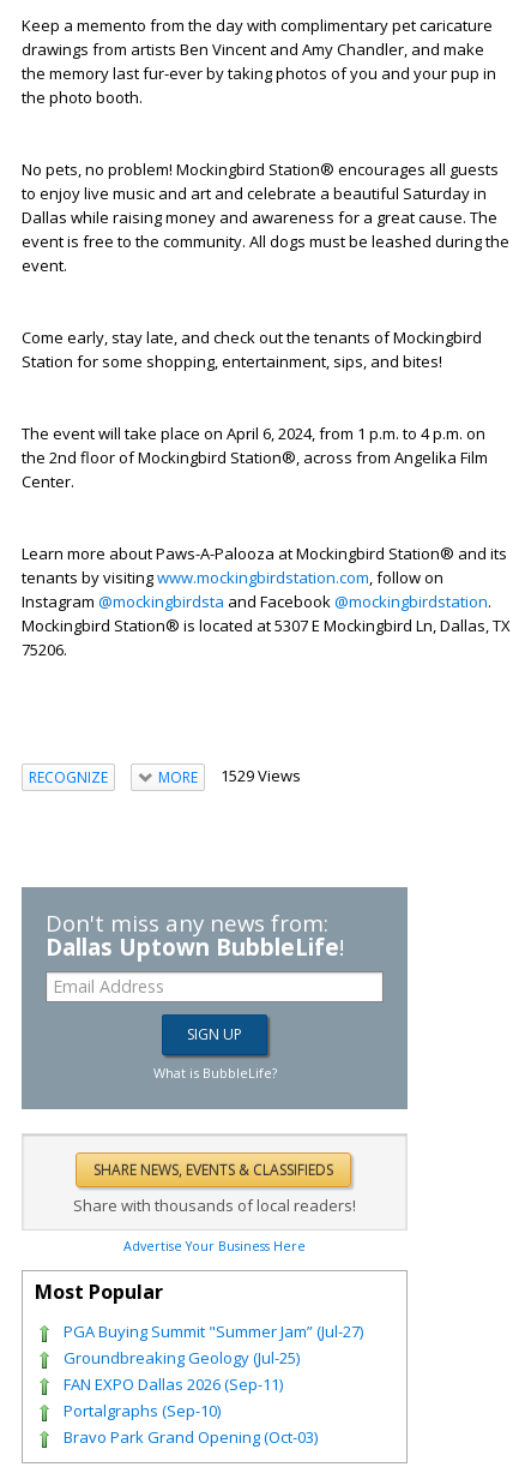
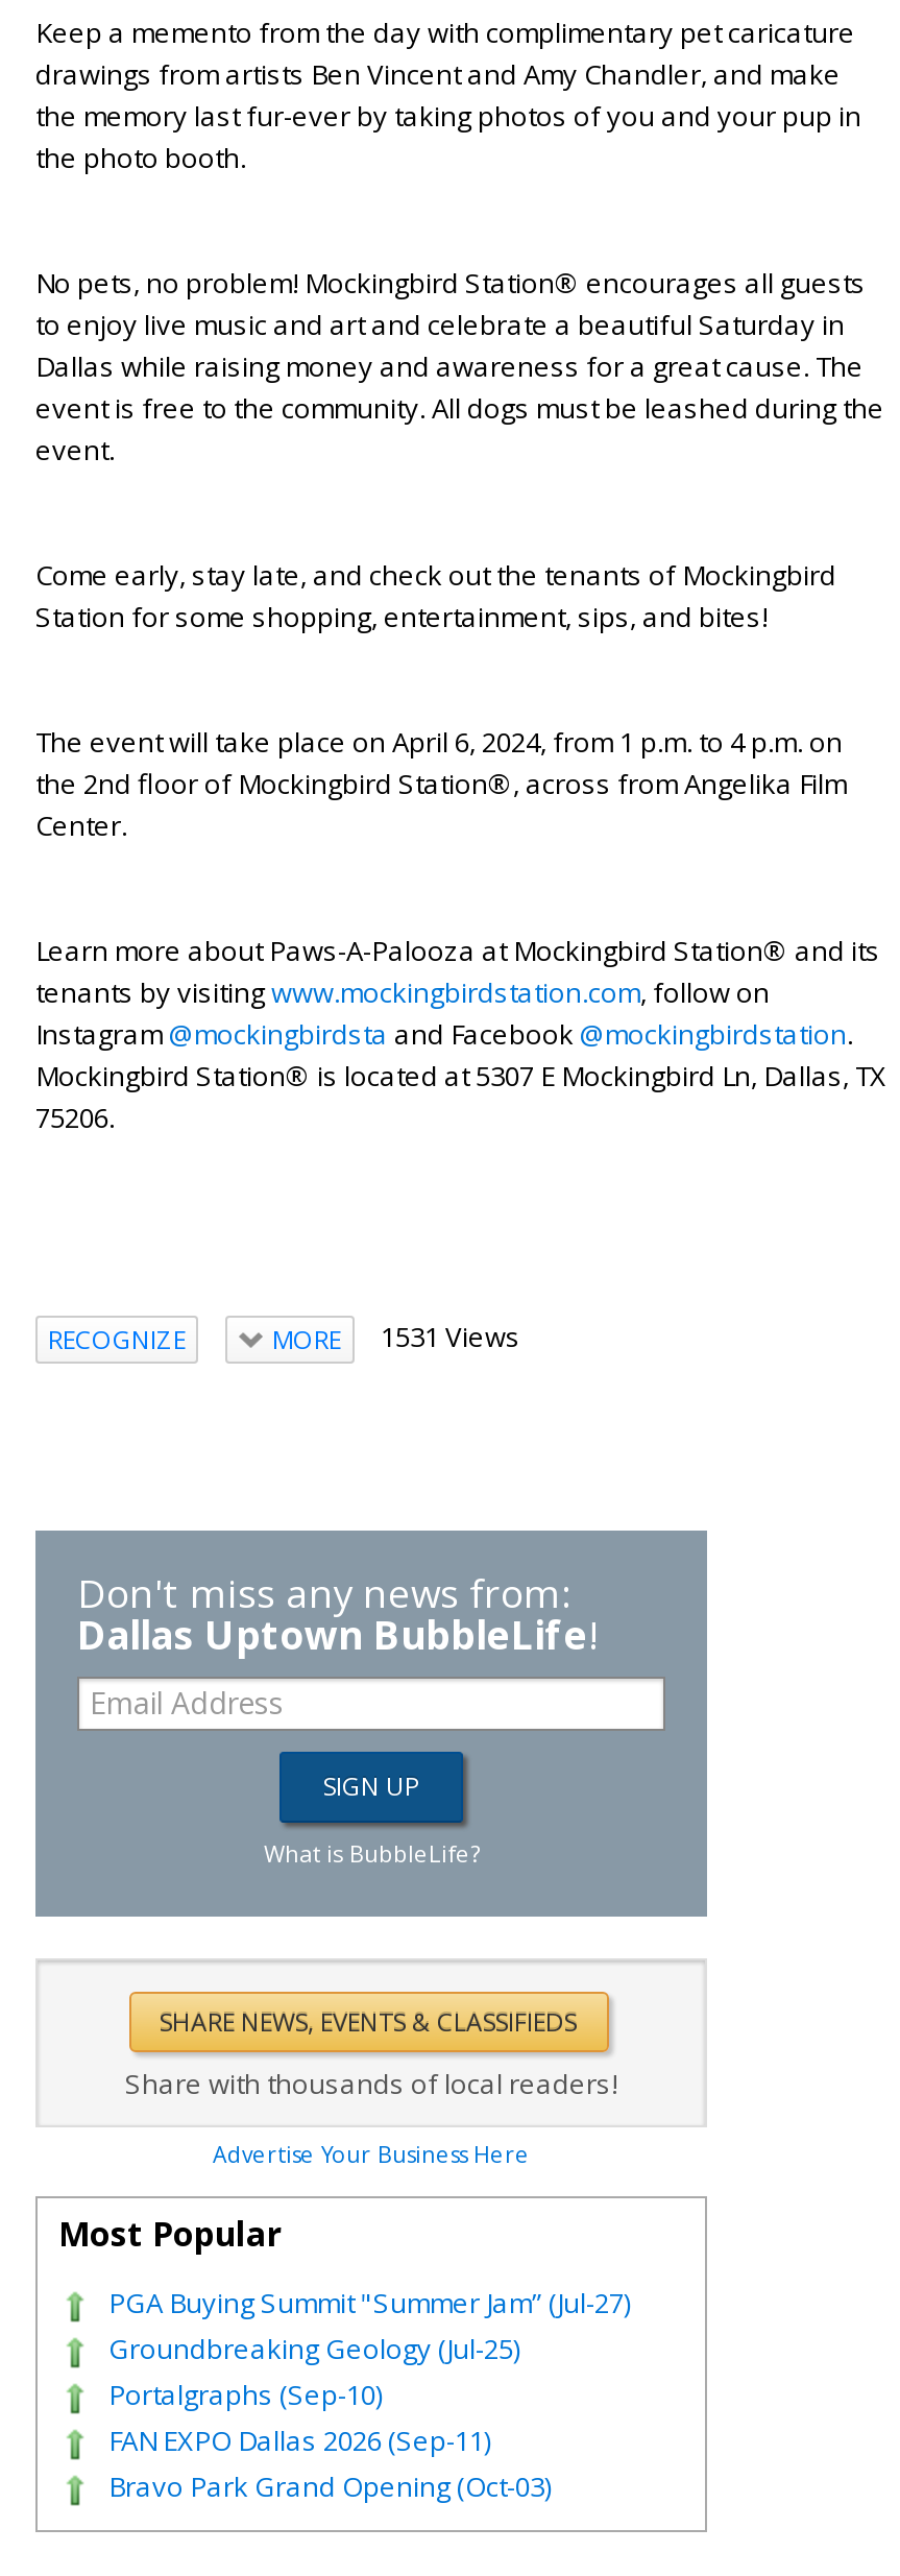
[158,765,300,788] MORE 1529 Views -> [272,1318,520,1357] MORE 1531 Views
moved [64,1373,283,1395] -> [108,2422,490,2459]: FAN EXPO Dallas 2026 (Sep-11)
moved [64,1400,221,1421] -> [108,2376,382,2413]: Portalgraphs (Sep-10)

